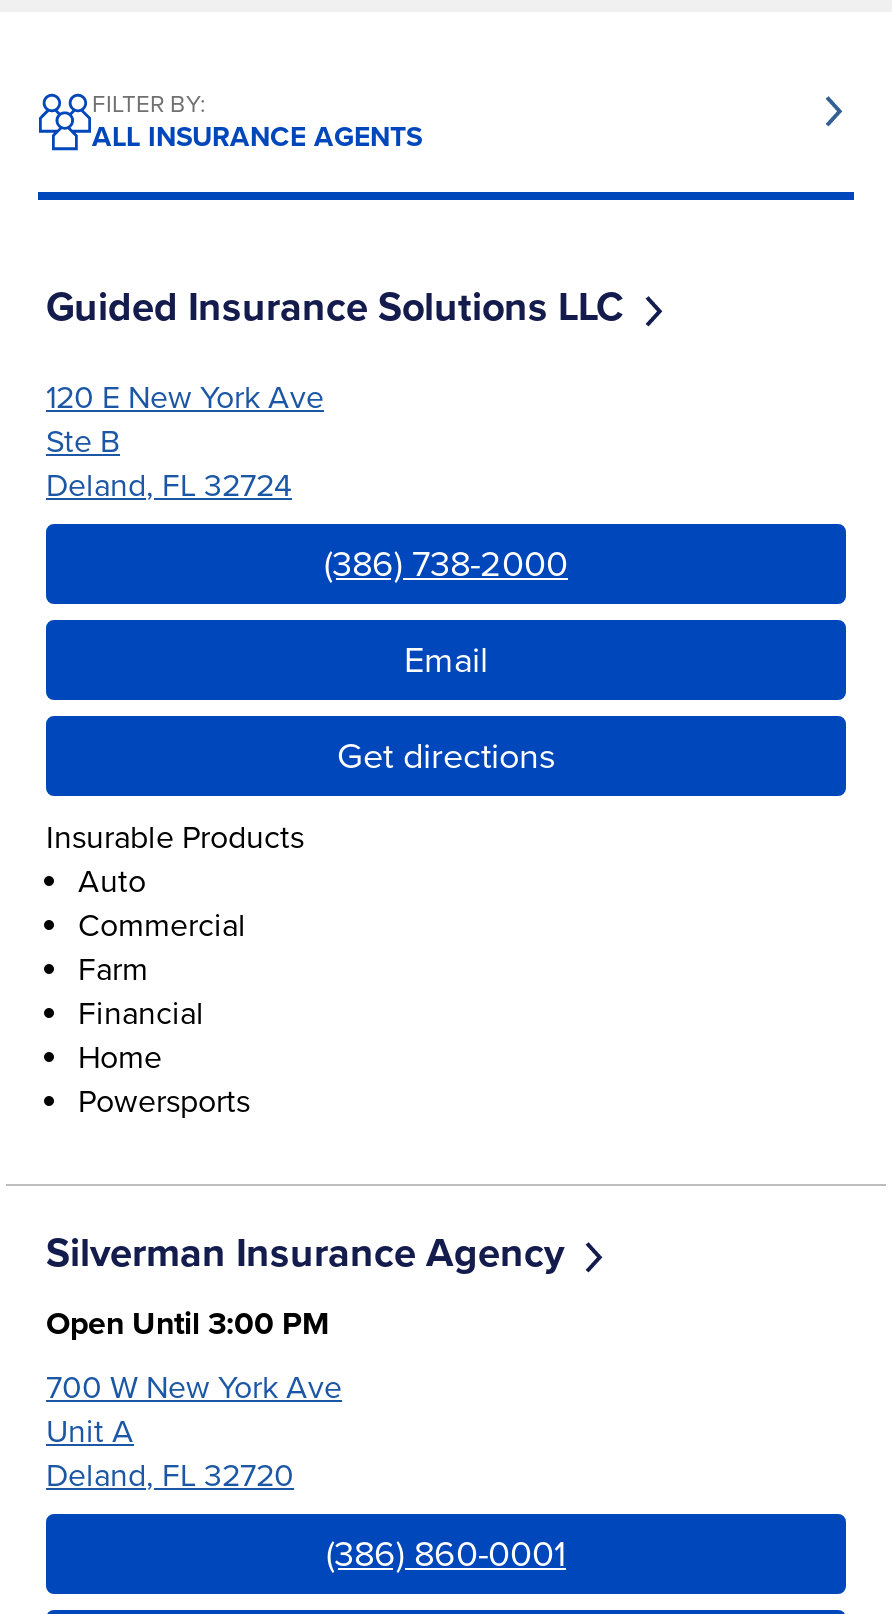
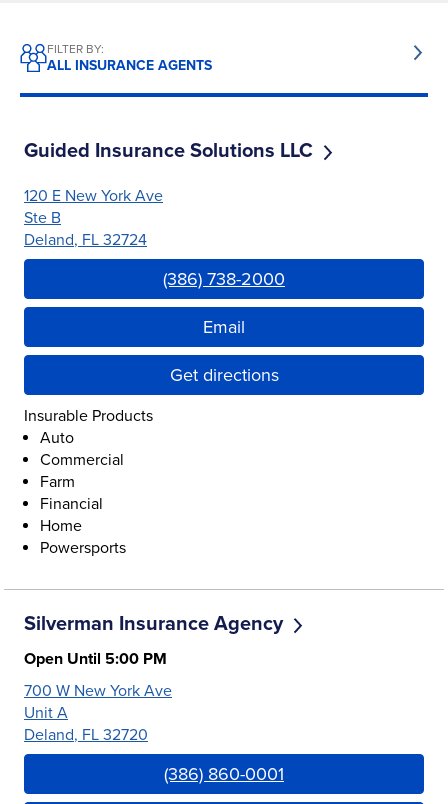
[46,1304,330,1344] Open Until 3:00 PM -> [24,649,167,669] Open Until 5:00 PM

